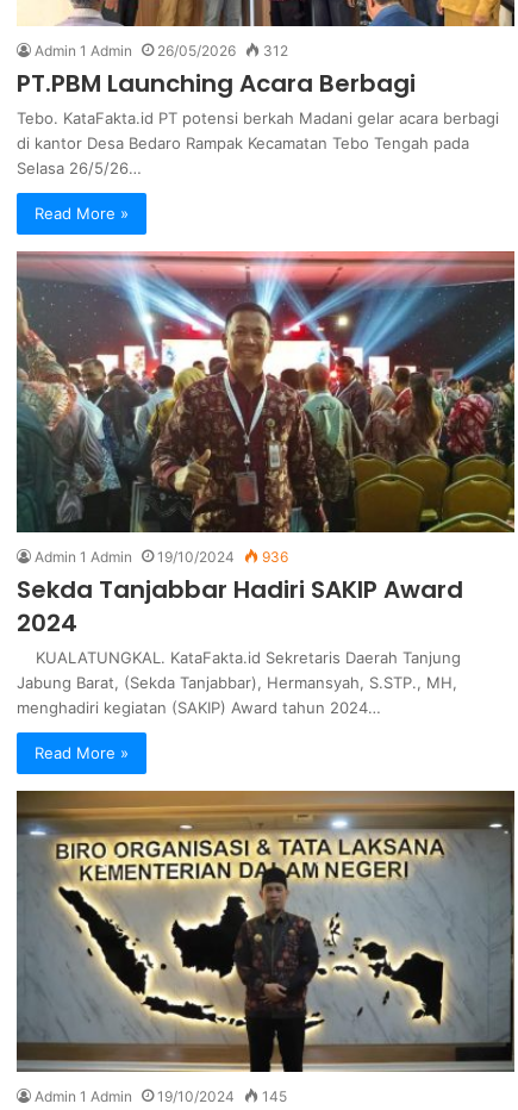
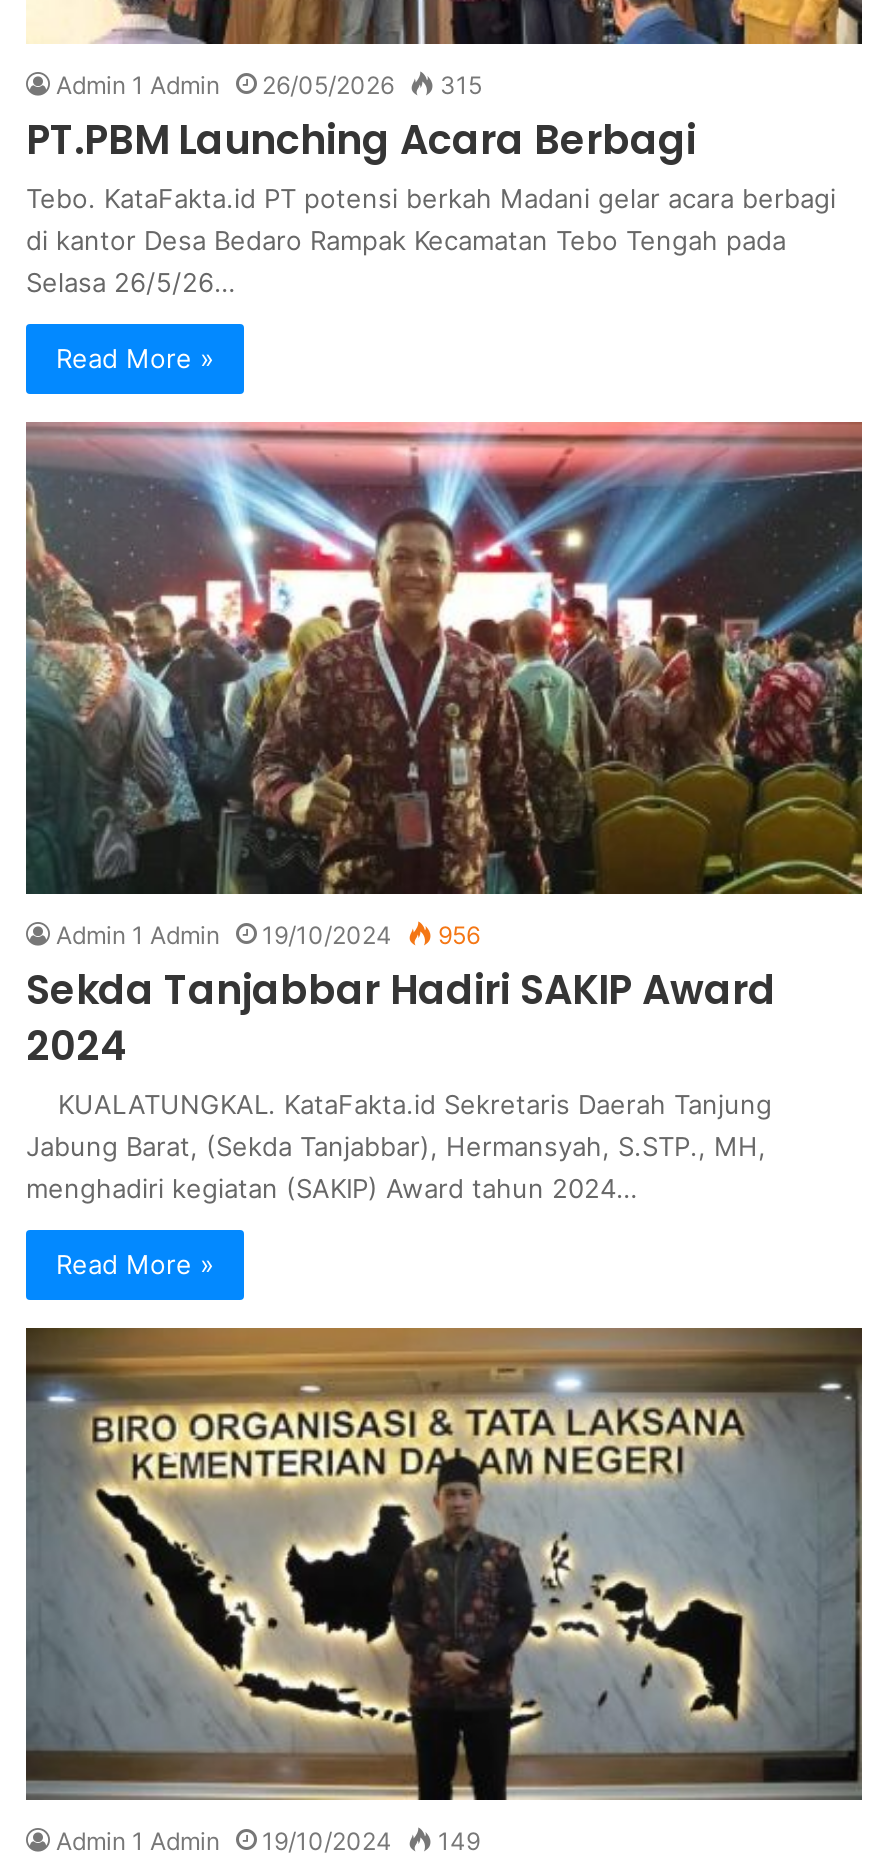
[35,42,288,60] Admin 1 Admin 26/05/2026 312 -> [56,71,482,101] Admin 1 Admin 26/05/2026 315
[35,548,288,566] Admin 1 Admin 19/10/2024 936 -> [56,920,480,950] Admin 1 Admin 19/10/2024 956
[35,1087,287,1105] Admin 1 Admin 19/10/2024 145 -> [56,1826,480,1856] Admin 1 Admin 19/10/2024 149

